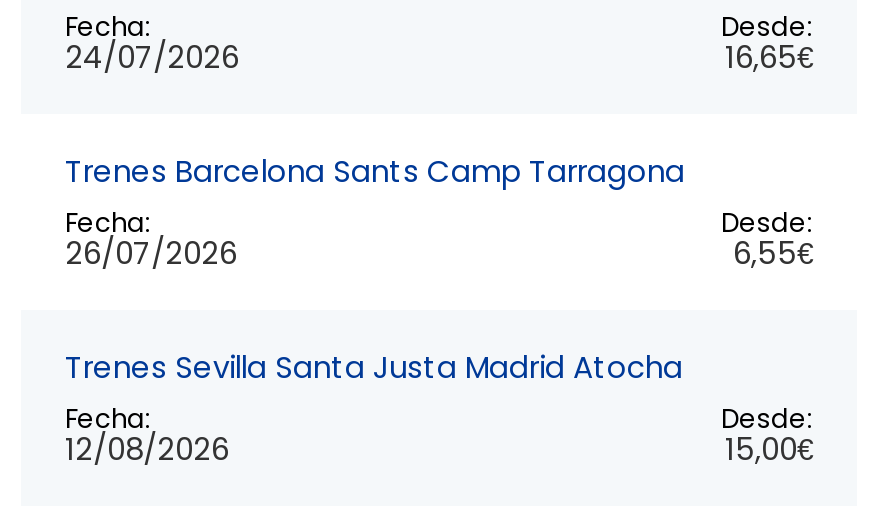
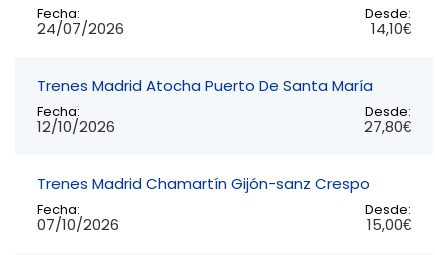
[725,37,813,79] 16,65€ -> [371,18,411,39] 14,10€
[65,151,685,193] Trenes Barcelona Sants Camp Tarragona -> [37,75,373,96] Trenes Madrid Atocha Puerto De Santa María
[65,233,237,275] 26/07/2026 -> [37,116,115,137] 12/10/2026
[733,233,813,275] 6,55€ -> [364,116,411,137] 27,80€
[65,347,683,389] Trenes Sevilla Santa Justa Madrid Atocha -> [37,173,370,194] Trenes Madrid Chamartín Gijón-sanz Crespo
[65,429,229,471] 12/08/2026 -> [37,214,119,235] 07/10/2026

